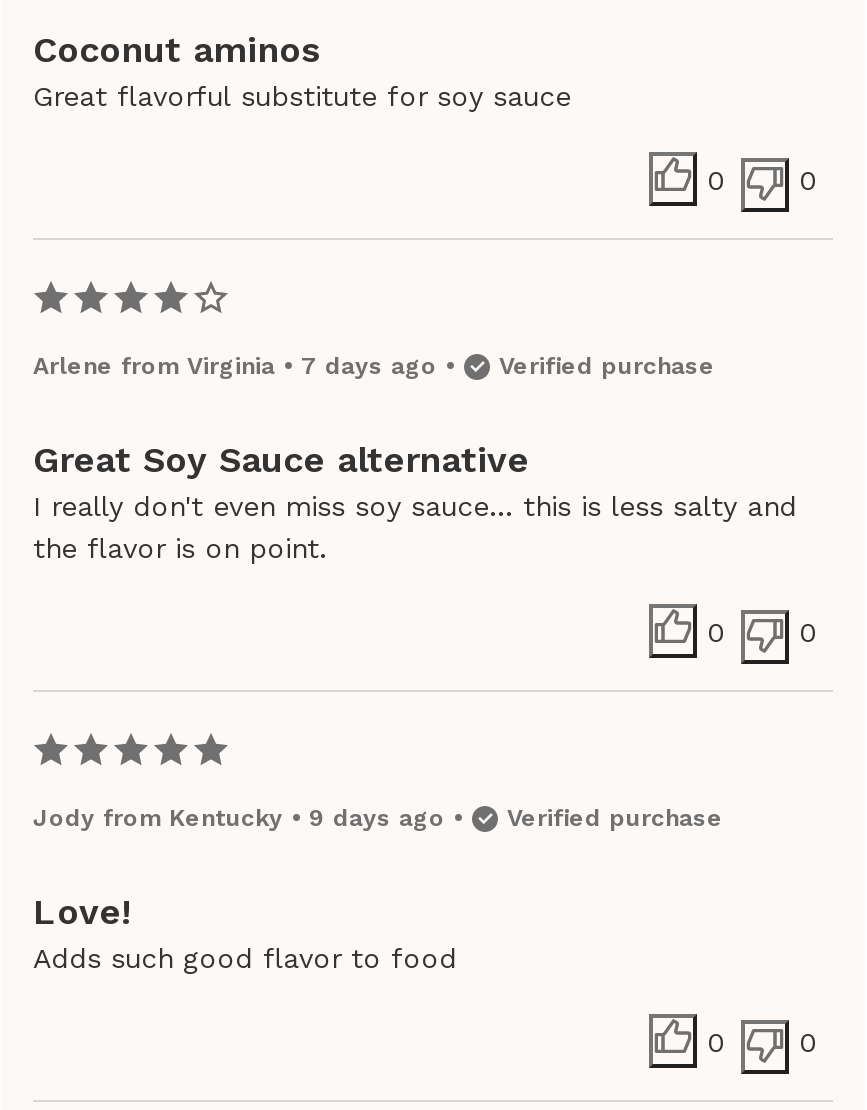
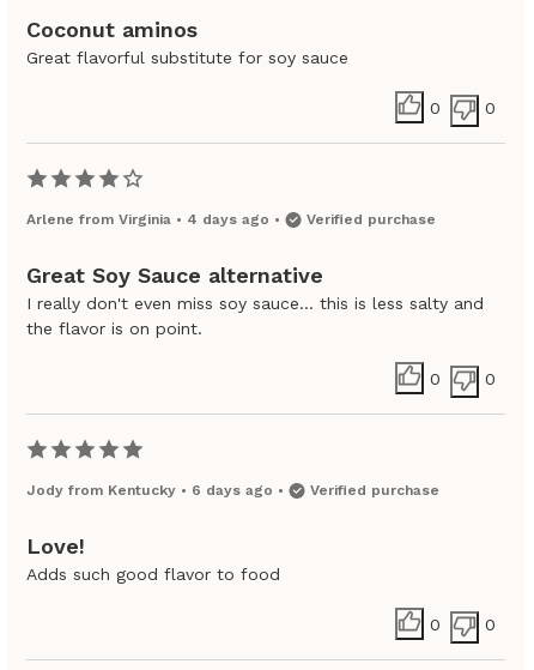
[33,353,455,381] Arlene from Virginia • 7 days ago • -> [26,211,280,228] Arlene from Virginia • 4 days ago •
[33,805,463,833] Jody from Kentucky • 9 days ago • -> [26,482,284,499] Jody from Kentucky • 6 days ago •

